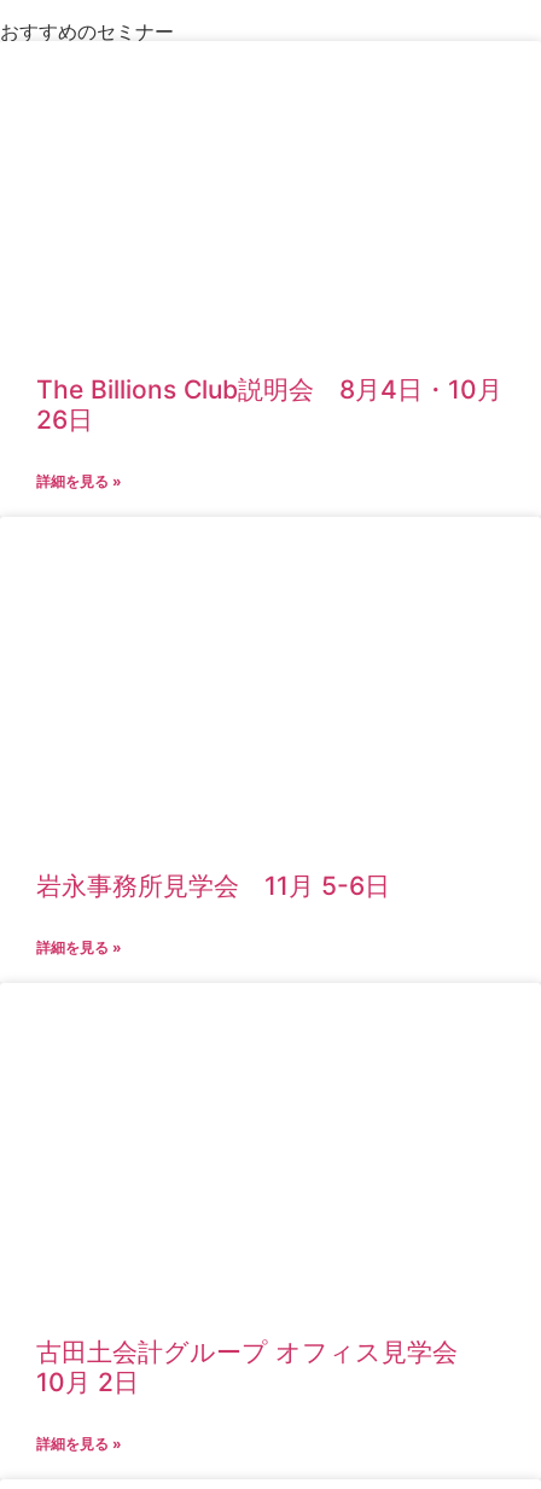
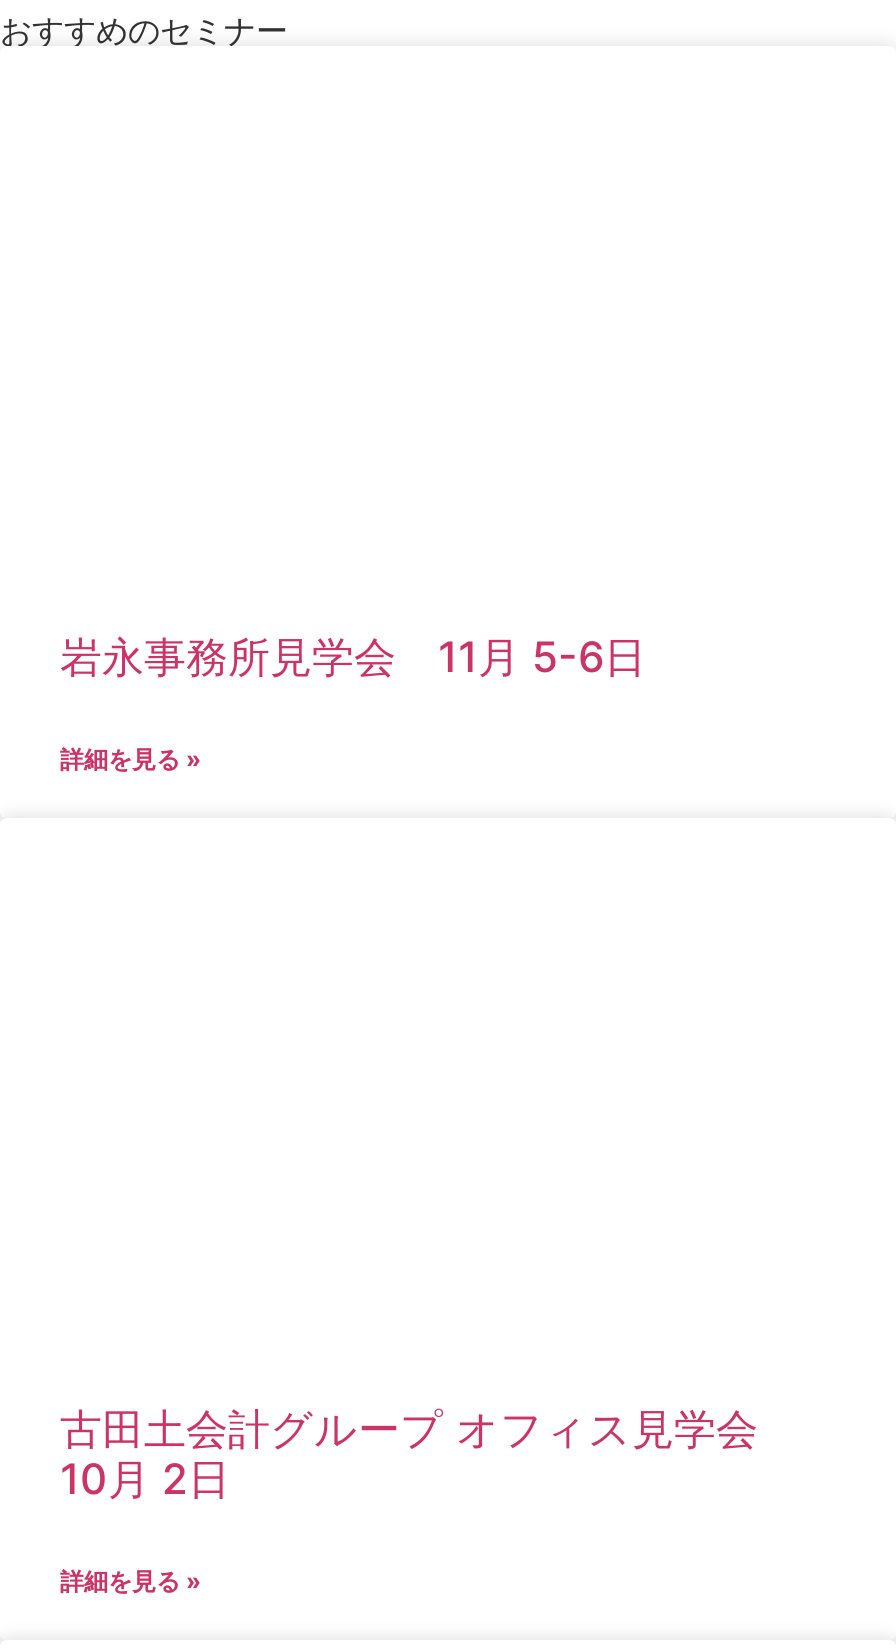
[36,375,502,491] The Billions Club説明会 8月4日・10月 | 26日 | 詳細を見る » -> none

